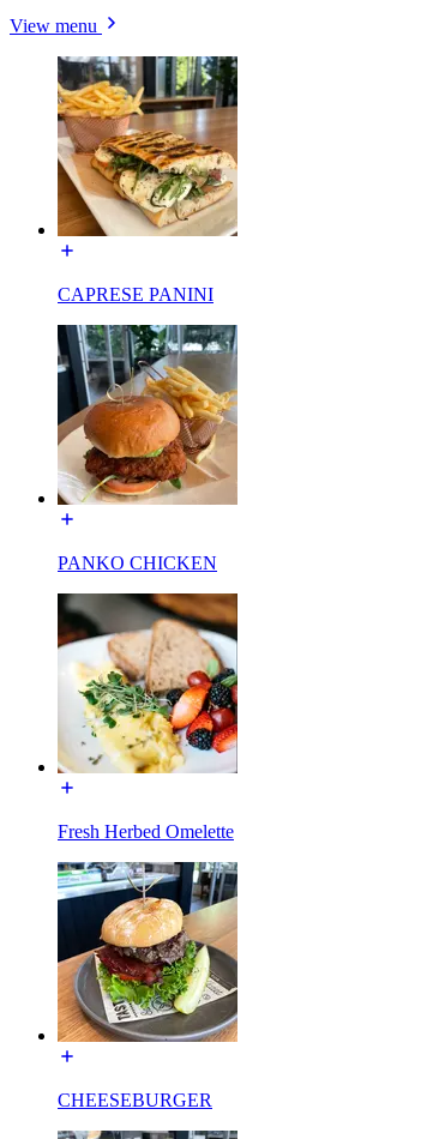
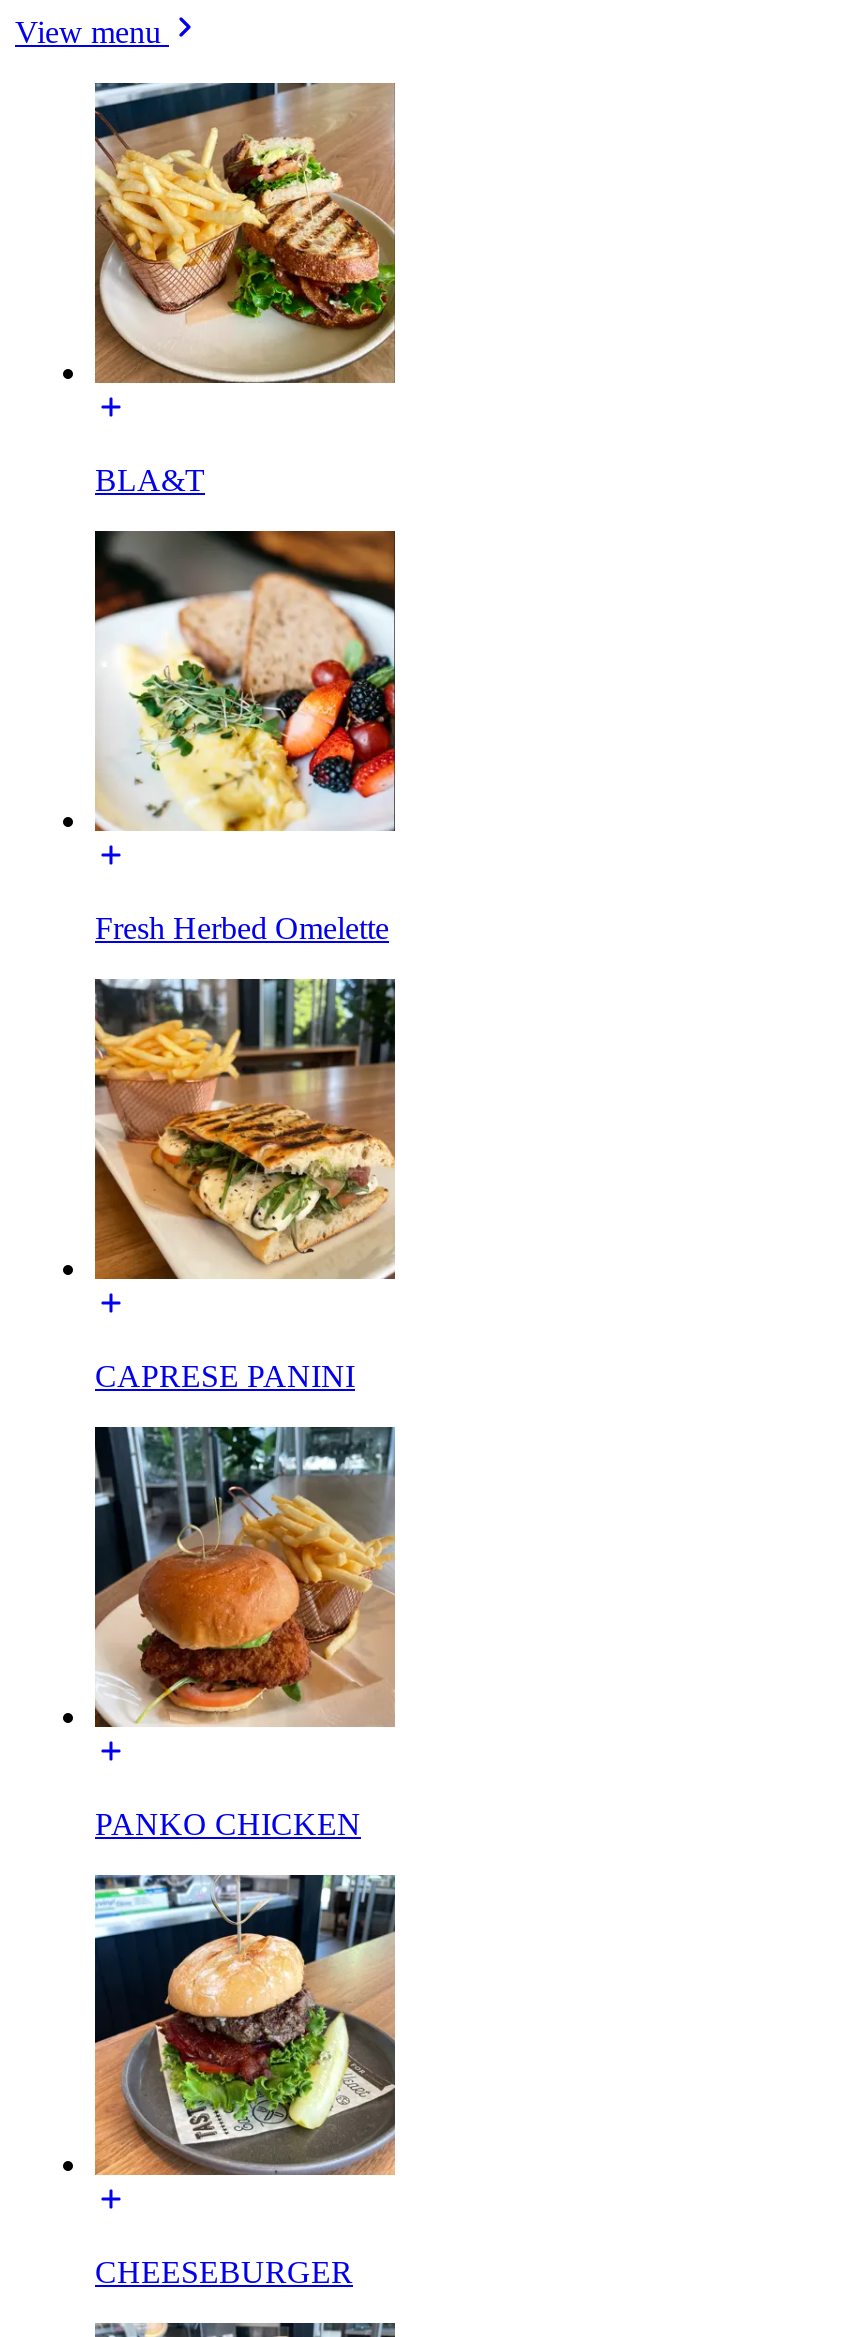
none -> [93,81,397,496] [image] | BLA&T
moved [55,54,239,573] -> [91,975,397,1840]: [image] | CAPRESE PANINI | PANKO CHICKEN
moved [56,592,239,841] -> [93,529,397,944]: [image] | Fresh Herbed Omelette

